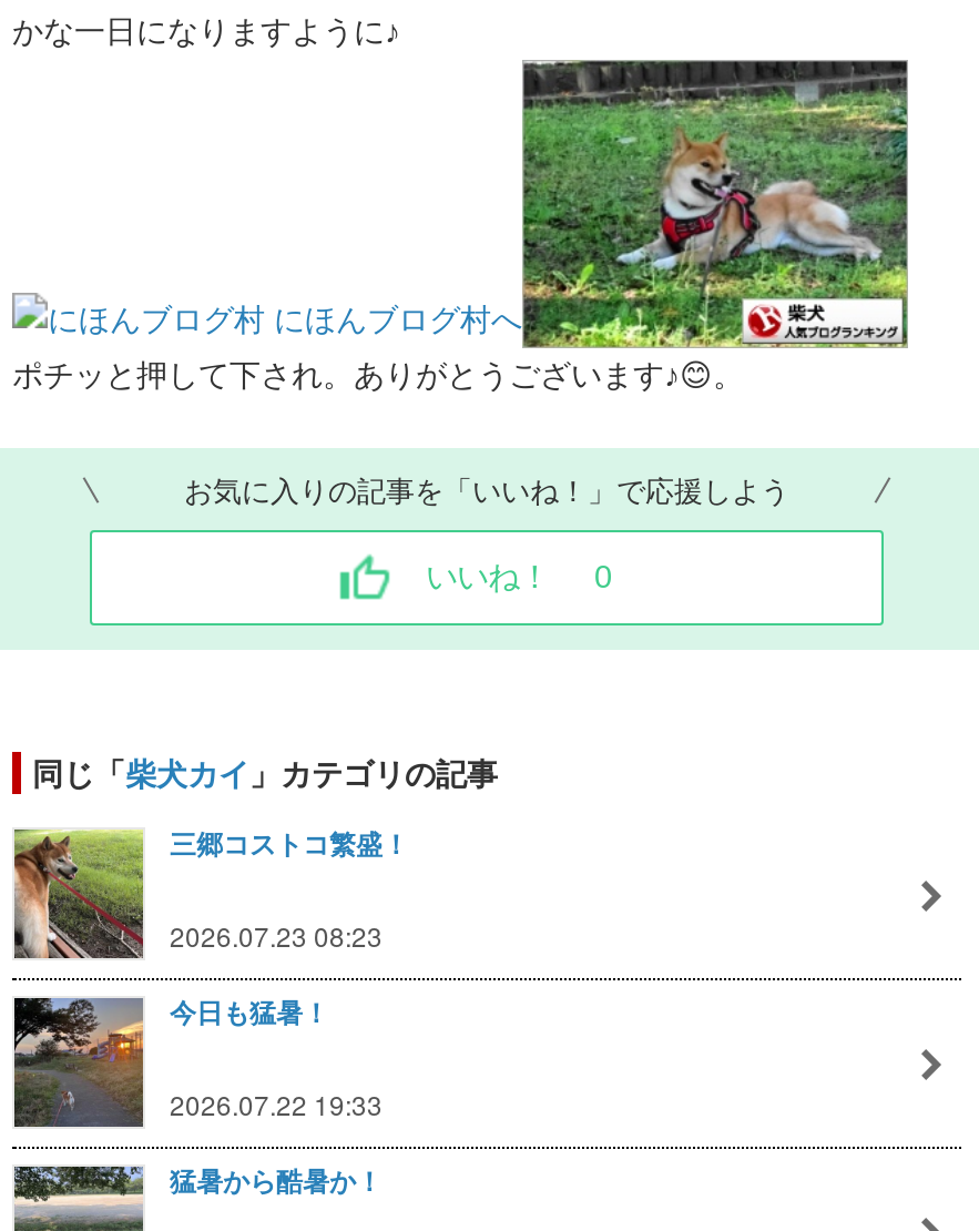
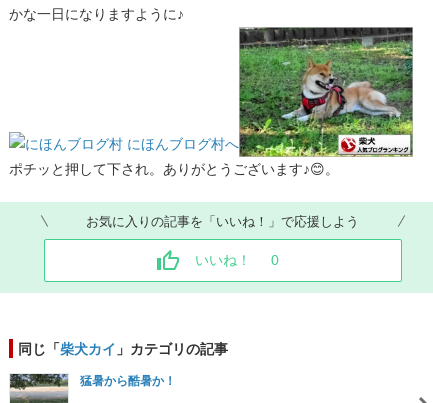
[12,825,409,1122] [image] | 三郷コストコ繁盛！ | 2026.07.23 08:23 | 今日も猛暑！ | 2026.07.22 19:33 -> none
[14,996,961,1151] [image] -> none

